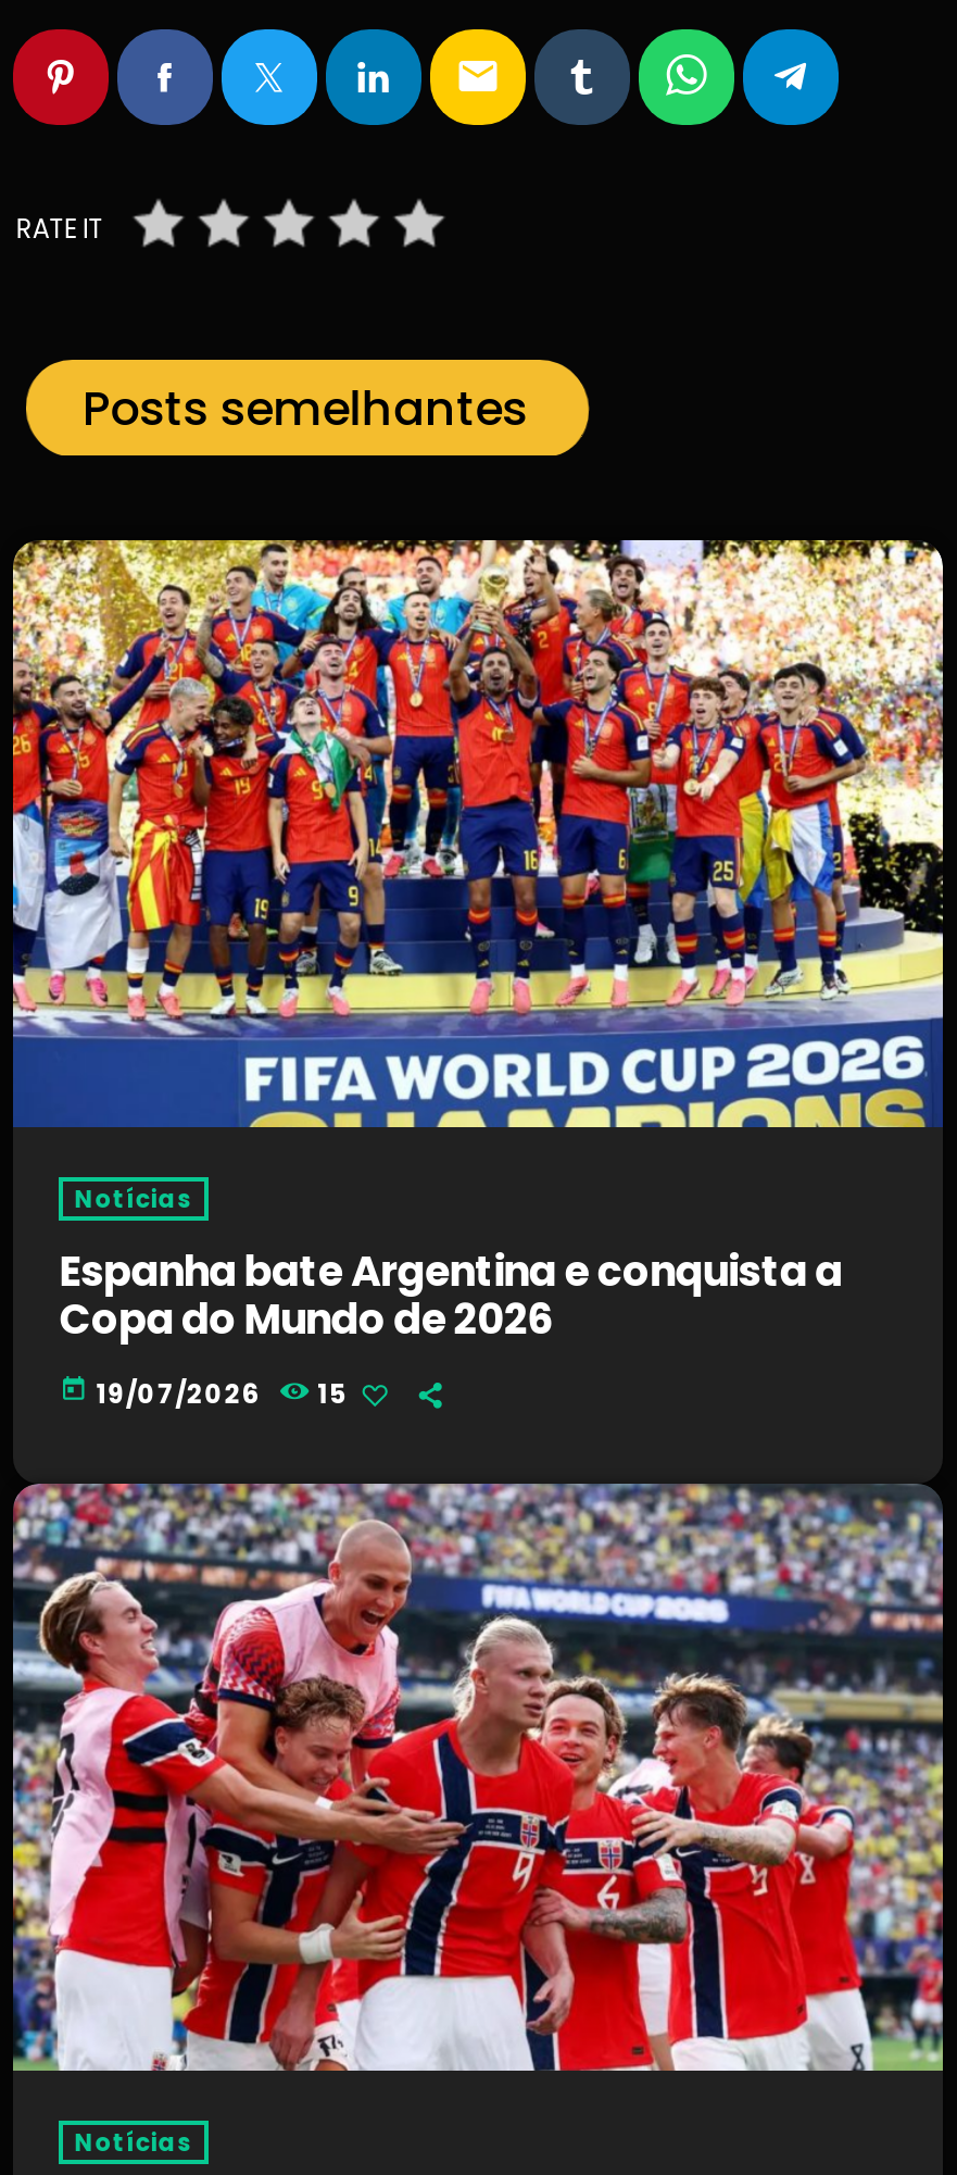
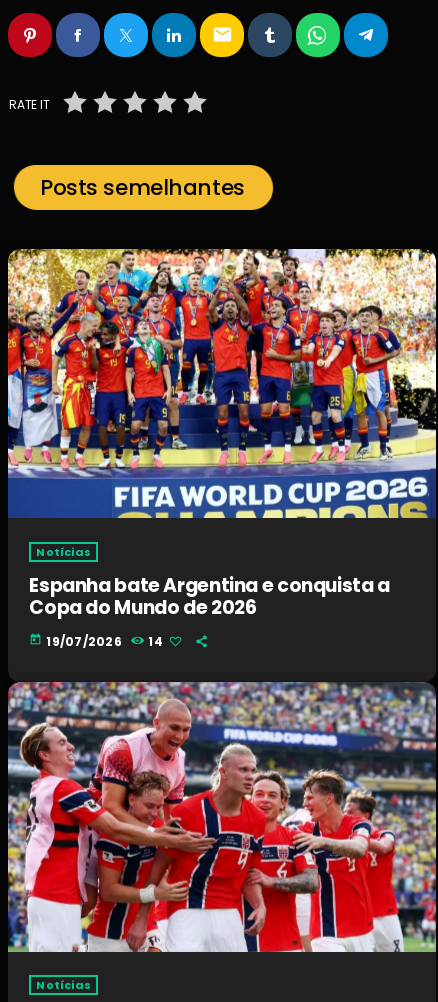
[318,1377,347,1413] 15 -> [148,633,163,650] 14

